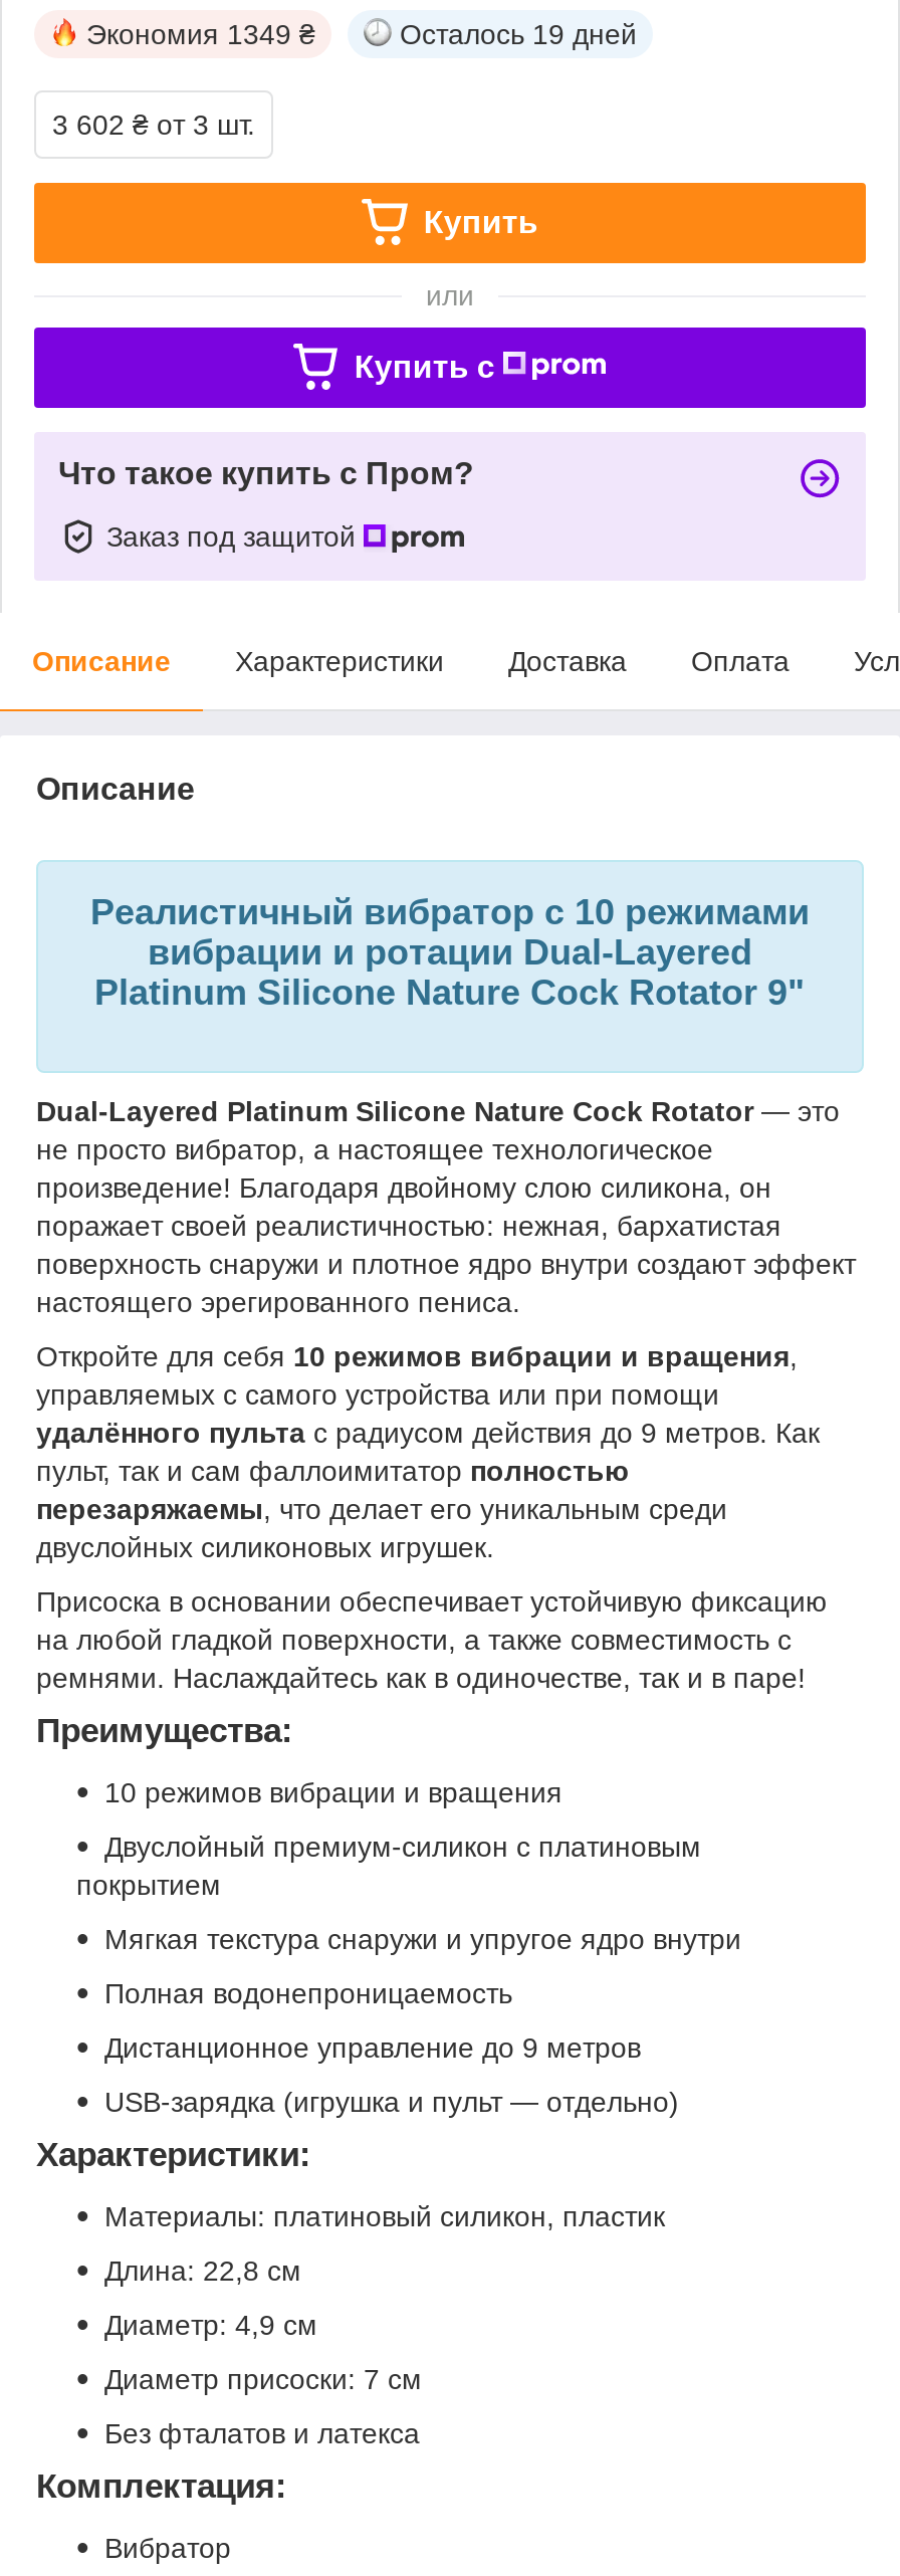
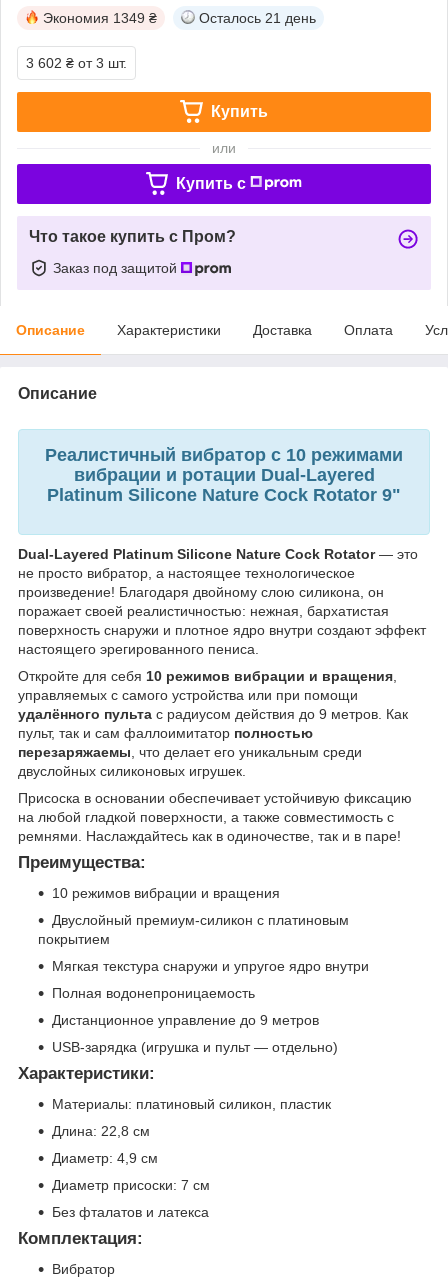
[400,18,637,50] Осталось 19 дней -> [199,10,316,26] Осталось 21 день

